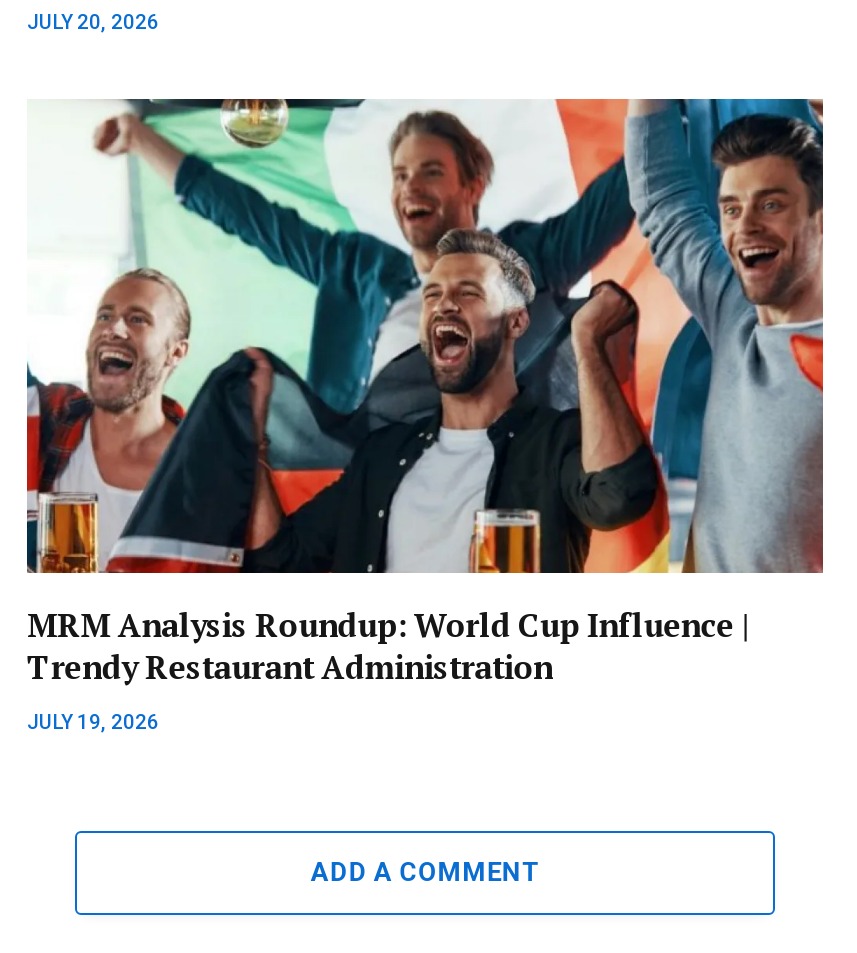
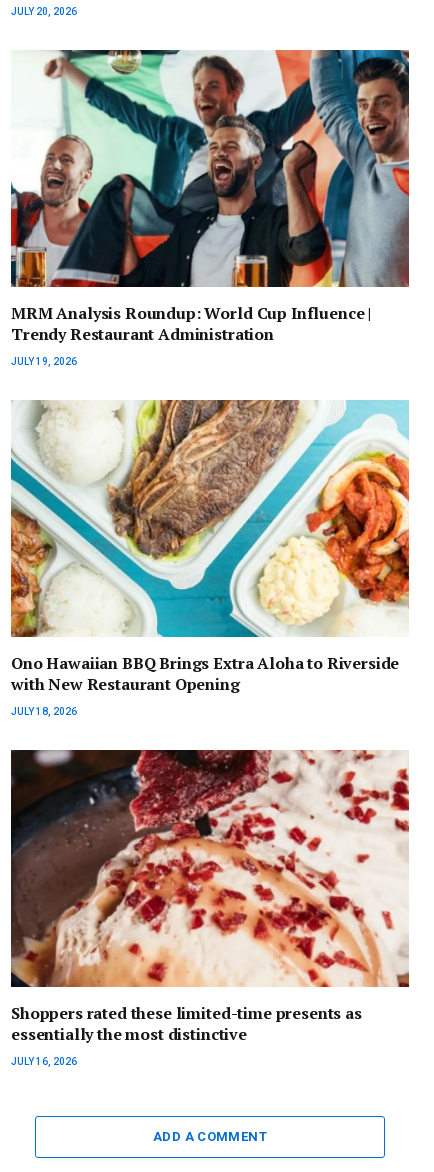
none -> [10,399,410,717] [image] | Ono Hawaiian BBQ Brings Extra Aloha to Riverside | with New Restaurant Opening | JULY 18, 2026
none -> [10,749,410,1066] [image] | Shoppers rated these limited-time presents as | essentially the most distinctive | JULY 16, 2026

